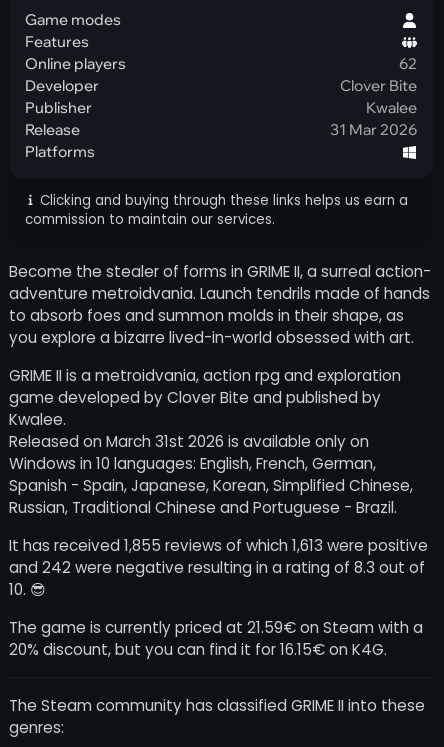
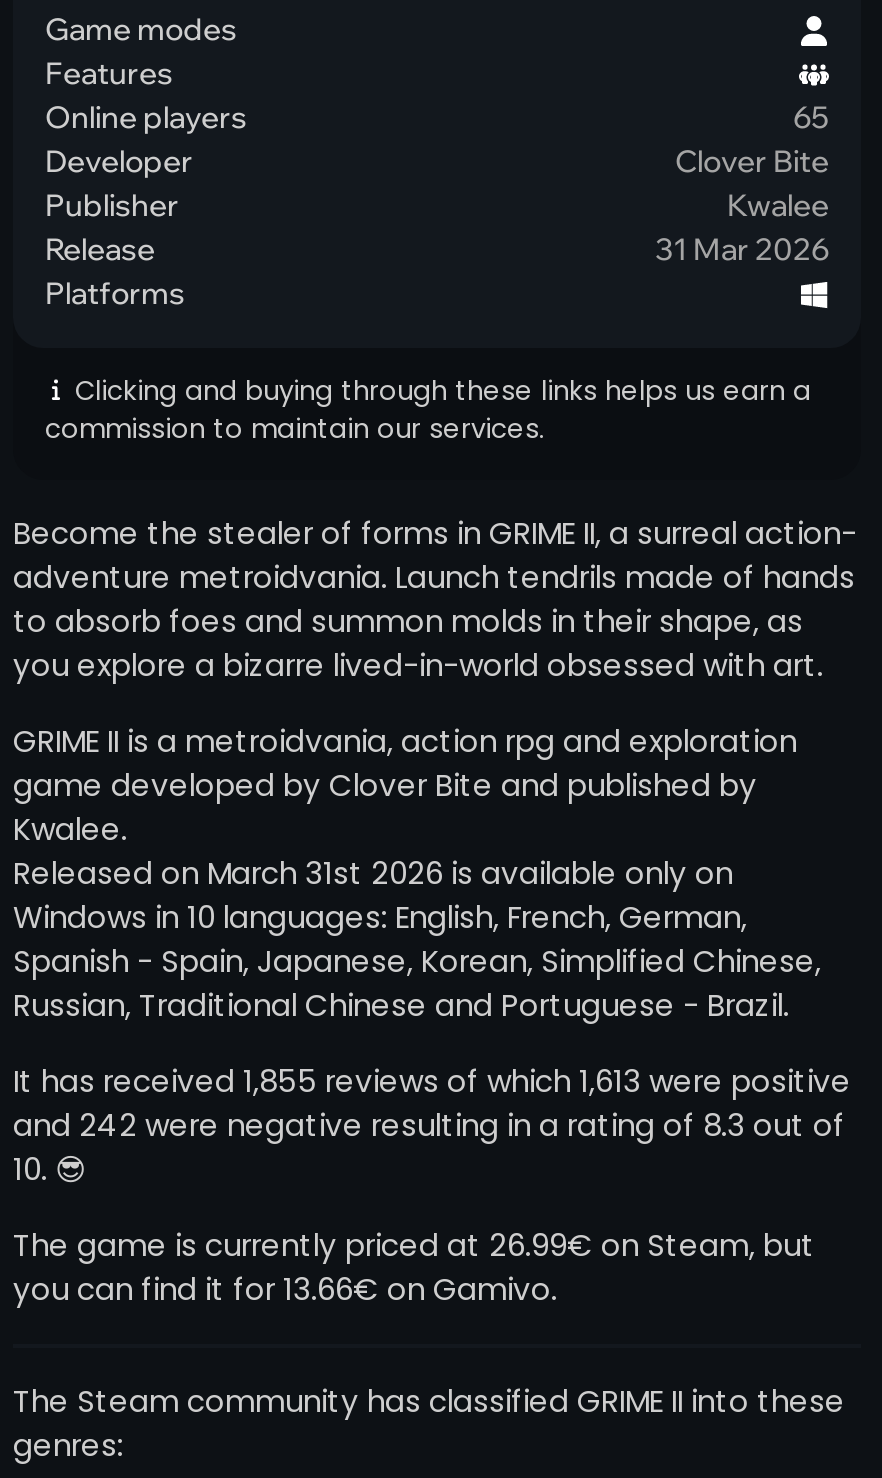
[399,54,417,73] 62 -> [793,98,829,136] 65
[9,617,423,660] The game is currently priced at 21.59€ on Steam with a | 20% discount, but you can find it for 16.15€ on K4G. -> [13,1224,815,1310] The game is currently priced at 26.99€ on Steam, but | you can find it for 13.66€ on Gamivo.

